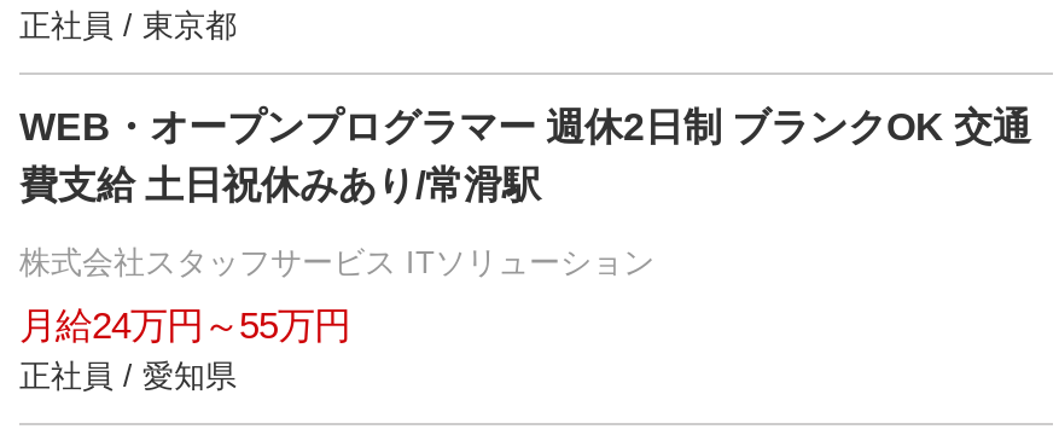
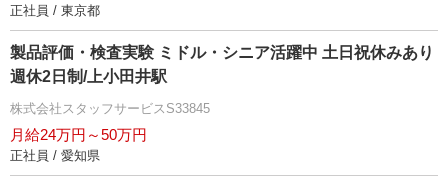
[19,107,1031,206] WEB・オープンプログラマー 週休2日制 ブランクOK 交通 | 費支給 土日祝休みあり/常滑駅 -> [10,44,434,85] 製品評価・検査実験 ミドル・シニア活躍中 土日祝休みあり | 週休2日制/上小田井駅
[19,244,654,281] 株式会社スタッフサービス ITソリューション -> [10,101,210,116] 株式会社スタッフサービスS33845
[19,305,350,346] 月給24万円～55万円 -> [10,126,147,143] 月給24万円～50万円

